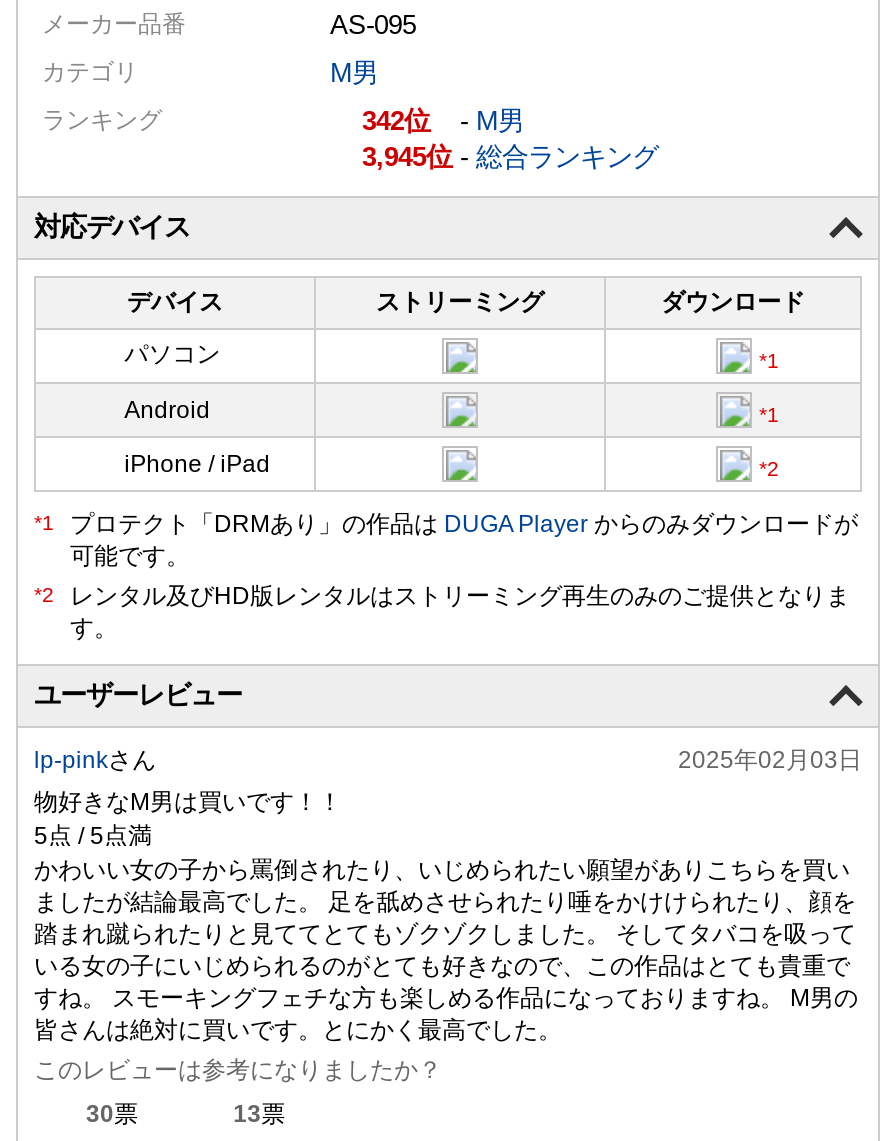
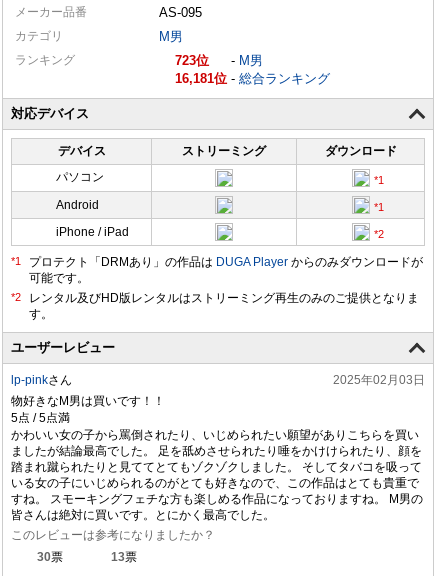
[362,106,404,136] 342 -> [175,53,196,68] 723
[362,142,658,172] 3,945 -総合ランキング -> [175,71,330,86] 16,181 -総合ランキング

